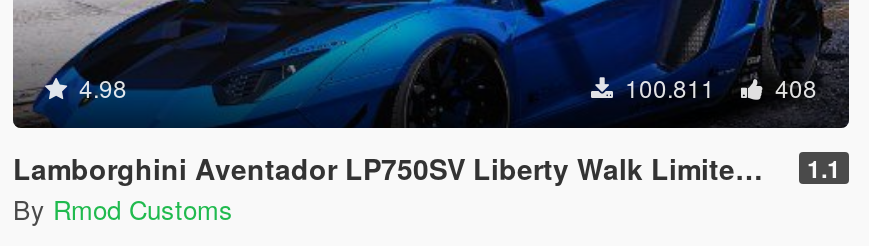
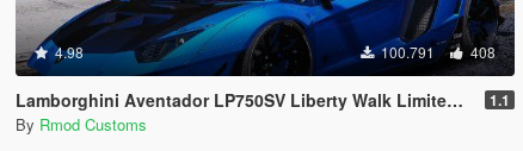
[619,70,817,104] 100.811 408 -> [377,41,496,62] 100.791 408

